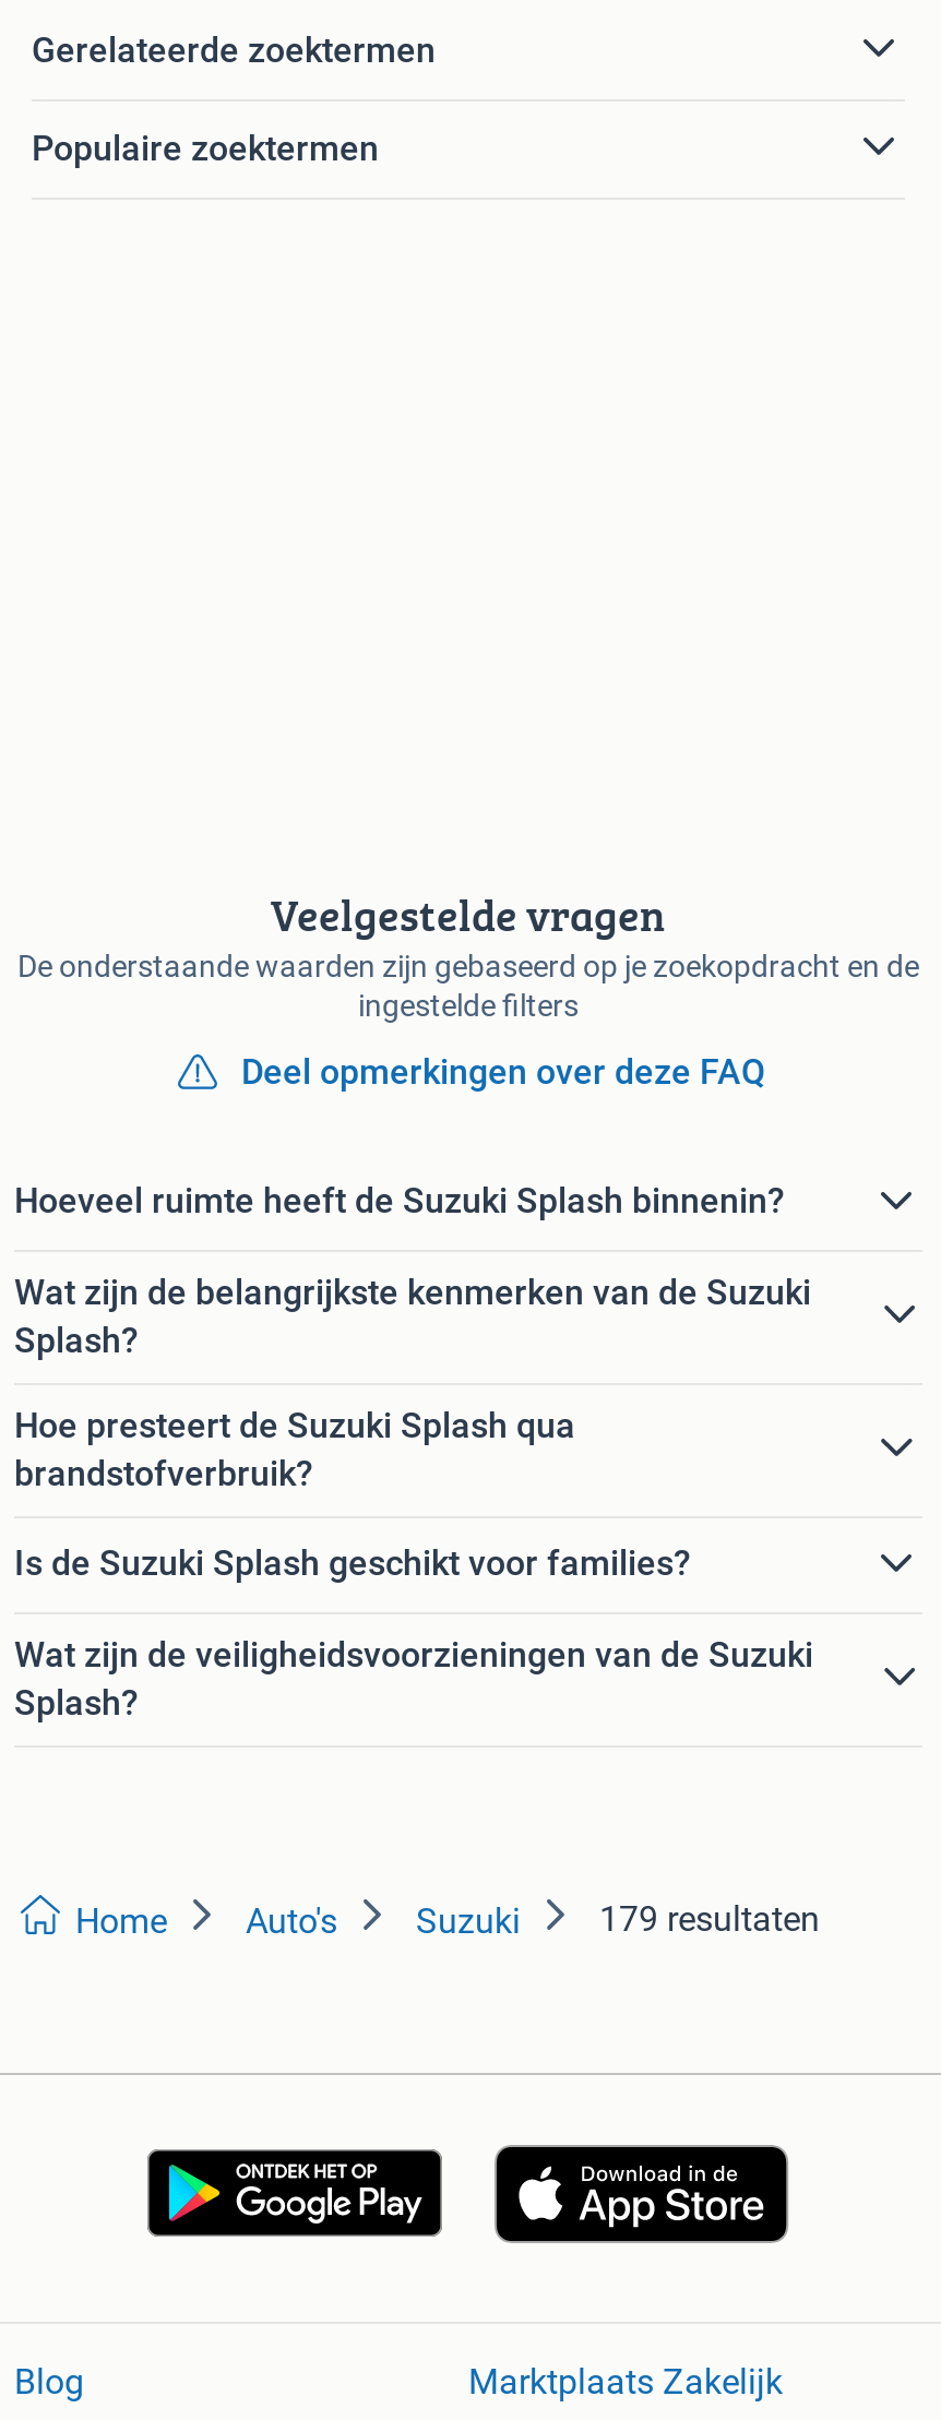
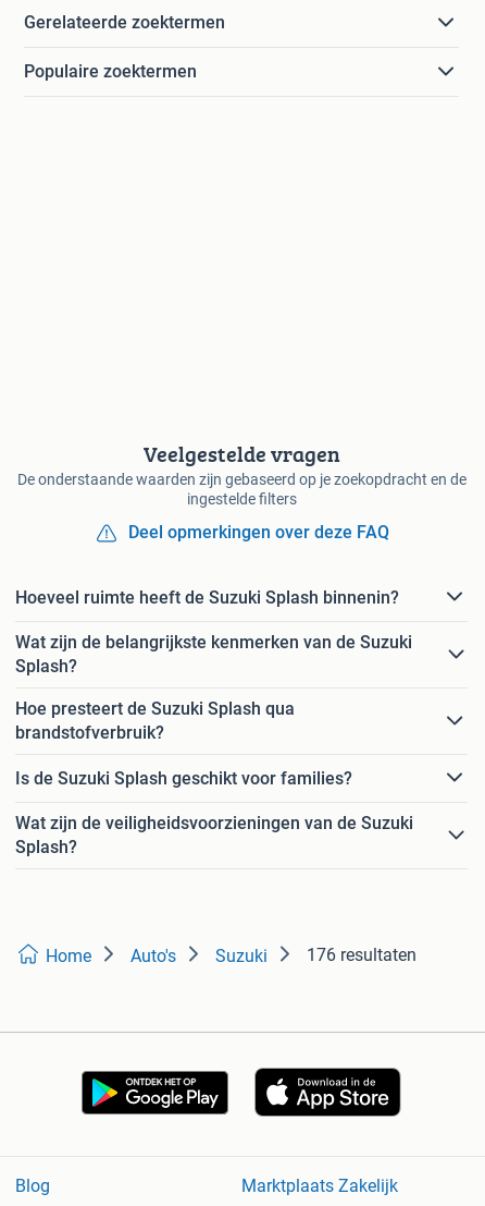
[75,1898,820,1941] Home Auto's Suzuki 179 resultaten -> [46,945,416,967] Home Auto's Suzuki 176 resultaten

